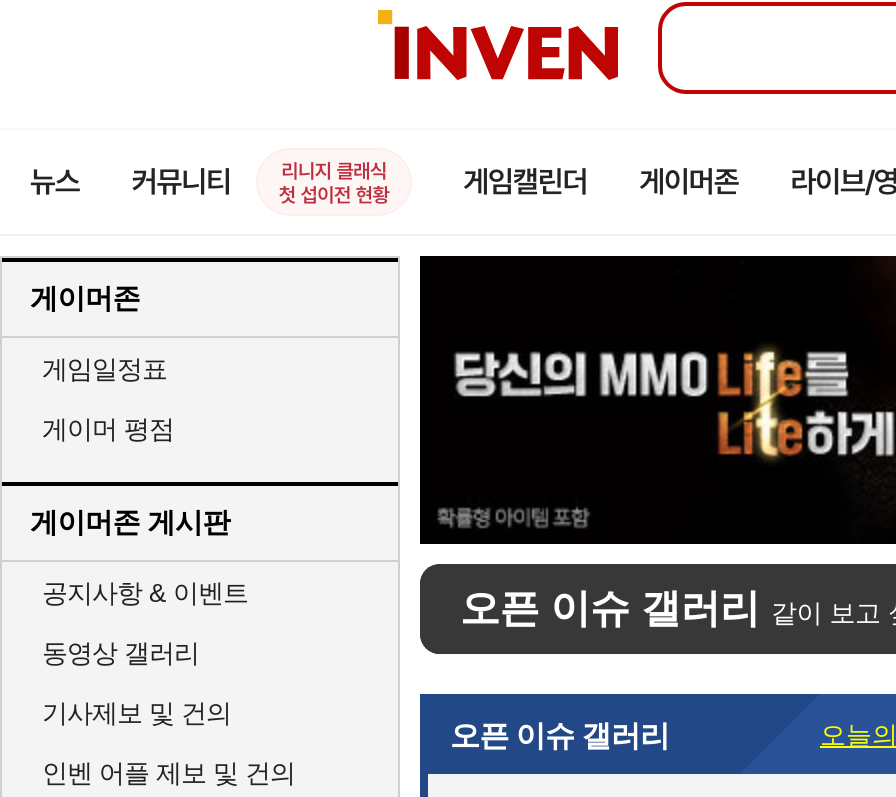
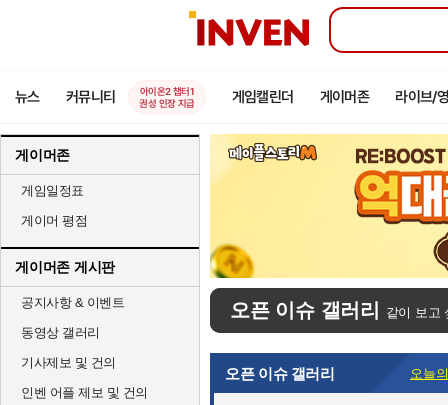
[279,158,389,206] 리니지 클래식 | 첫 섭이전 현황 -> [139,85,195,109] 아이온2 챕터1 | 권성 인장 지급
[418,254,890,546] [image] -> [210,134,445,279] [image]

